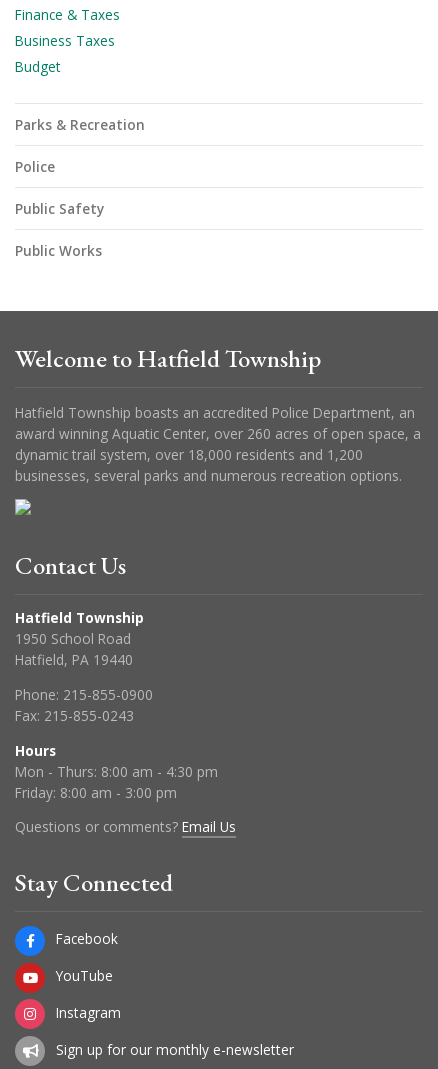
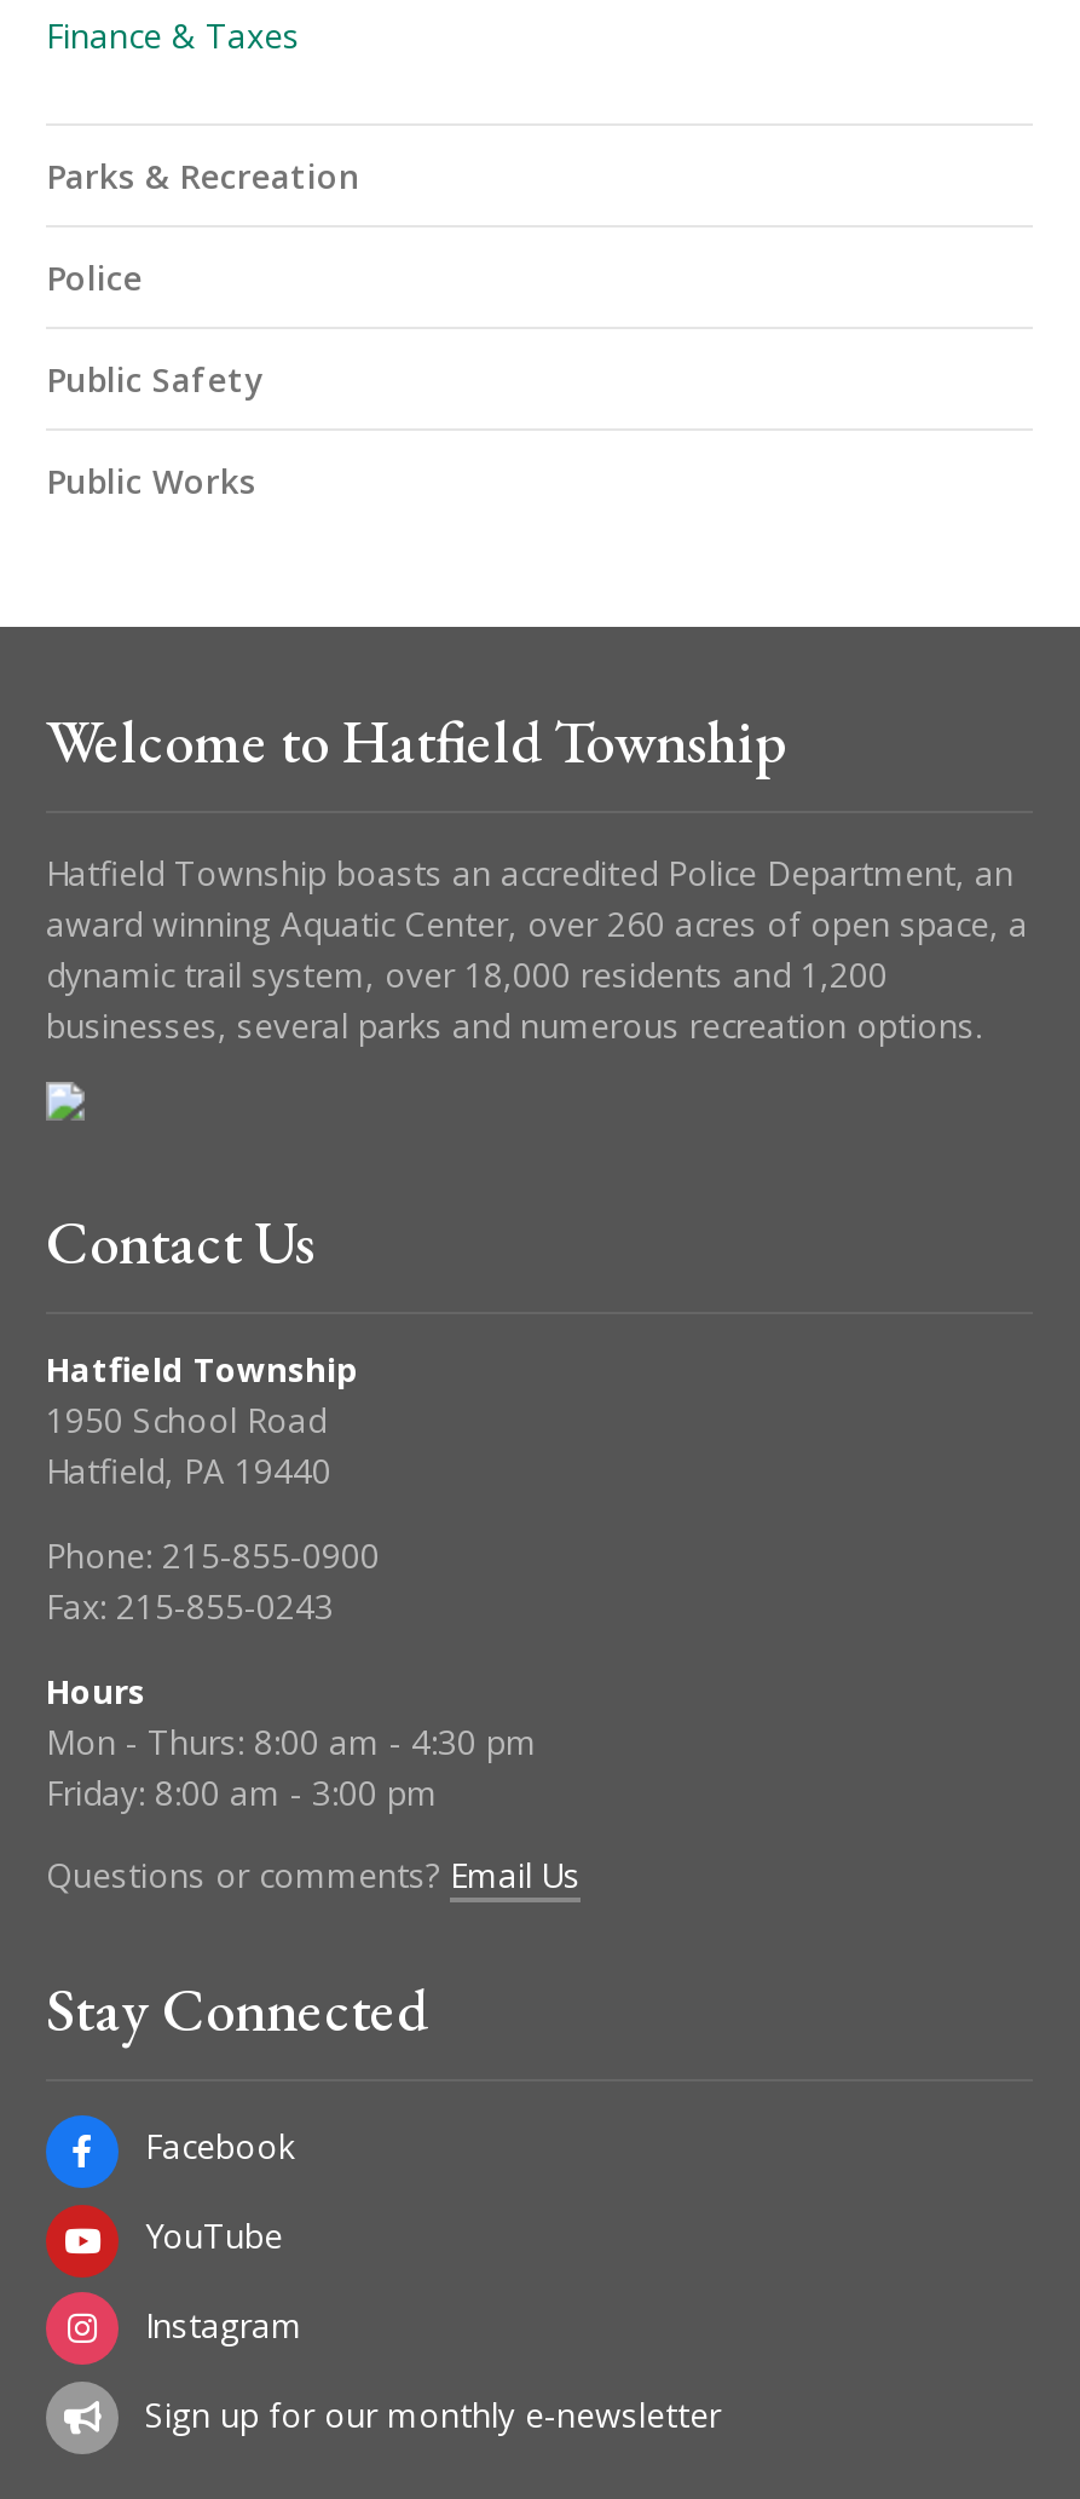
[15,31,115,76] Business Taxes | Budget -> none

